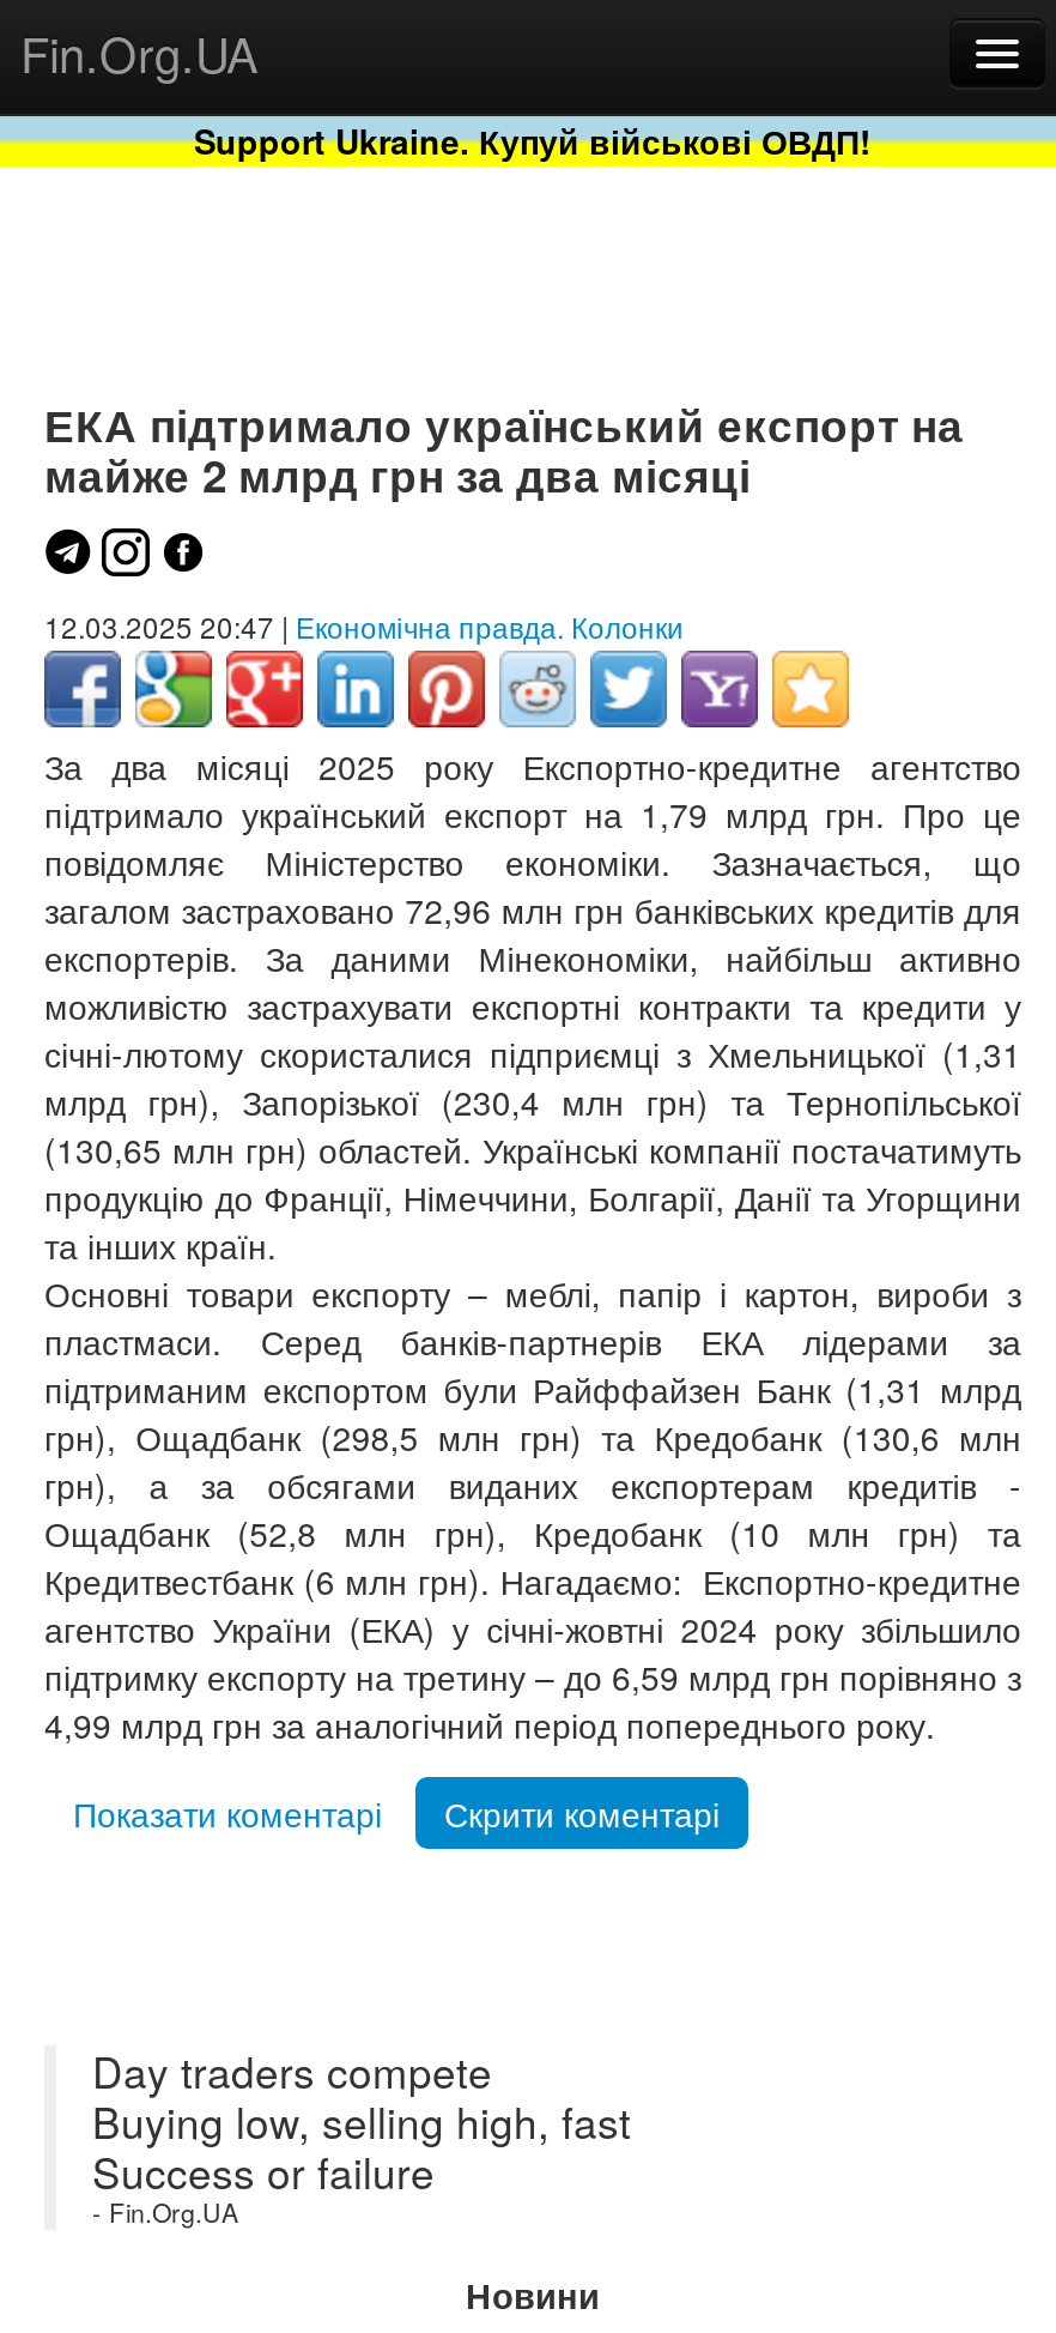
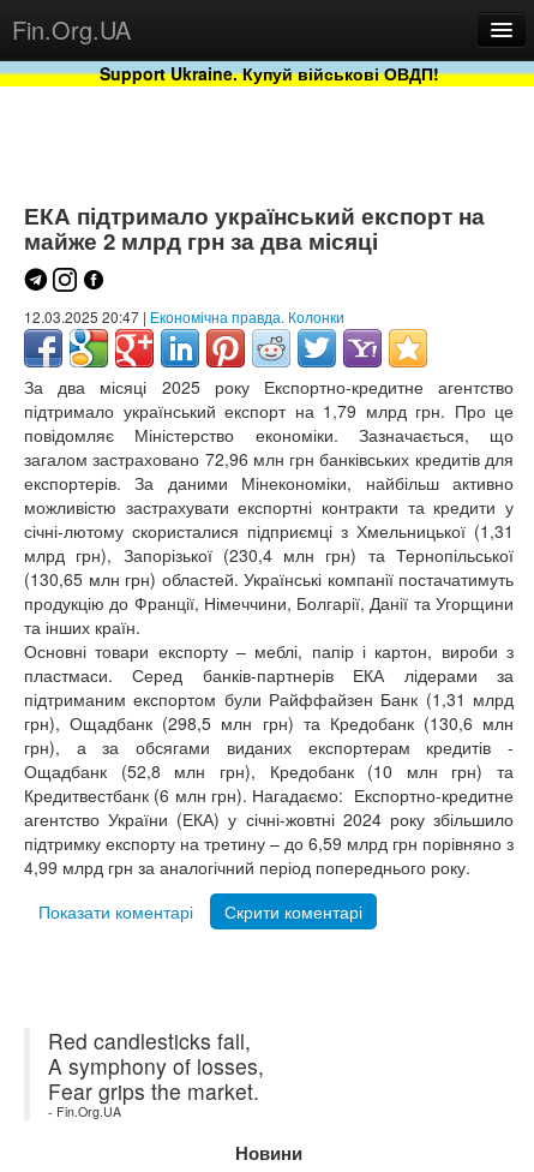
[92,2041,631,2202] Day traders compete | Buying low, selling high, fast | Success or failure -> [48,1026,264,1106] Red candlesticks fall, | A symphony of losses, | Fear grips the market.

